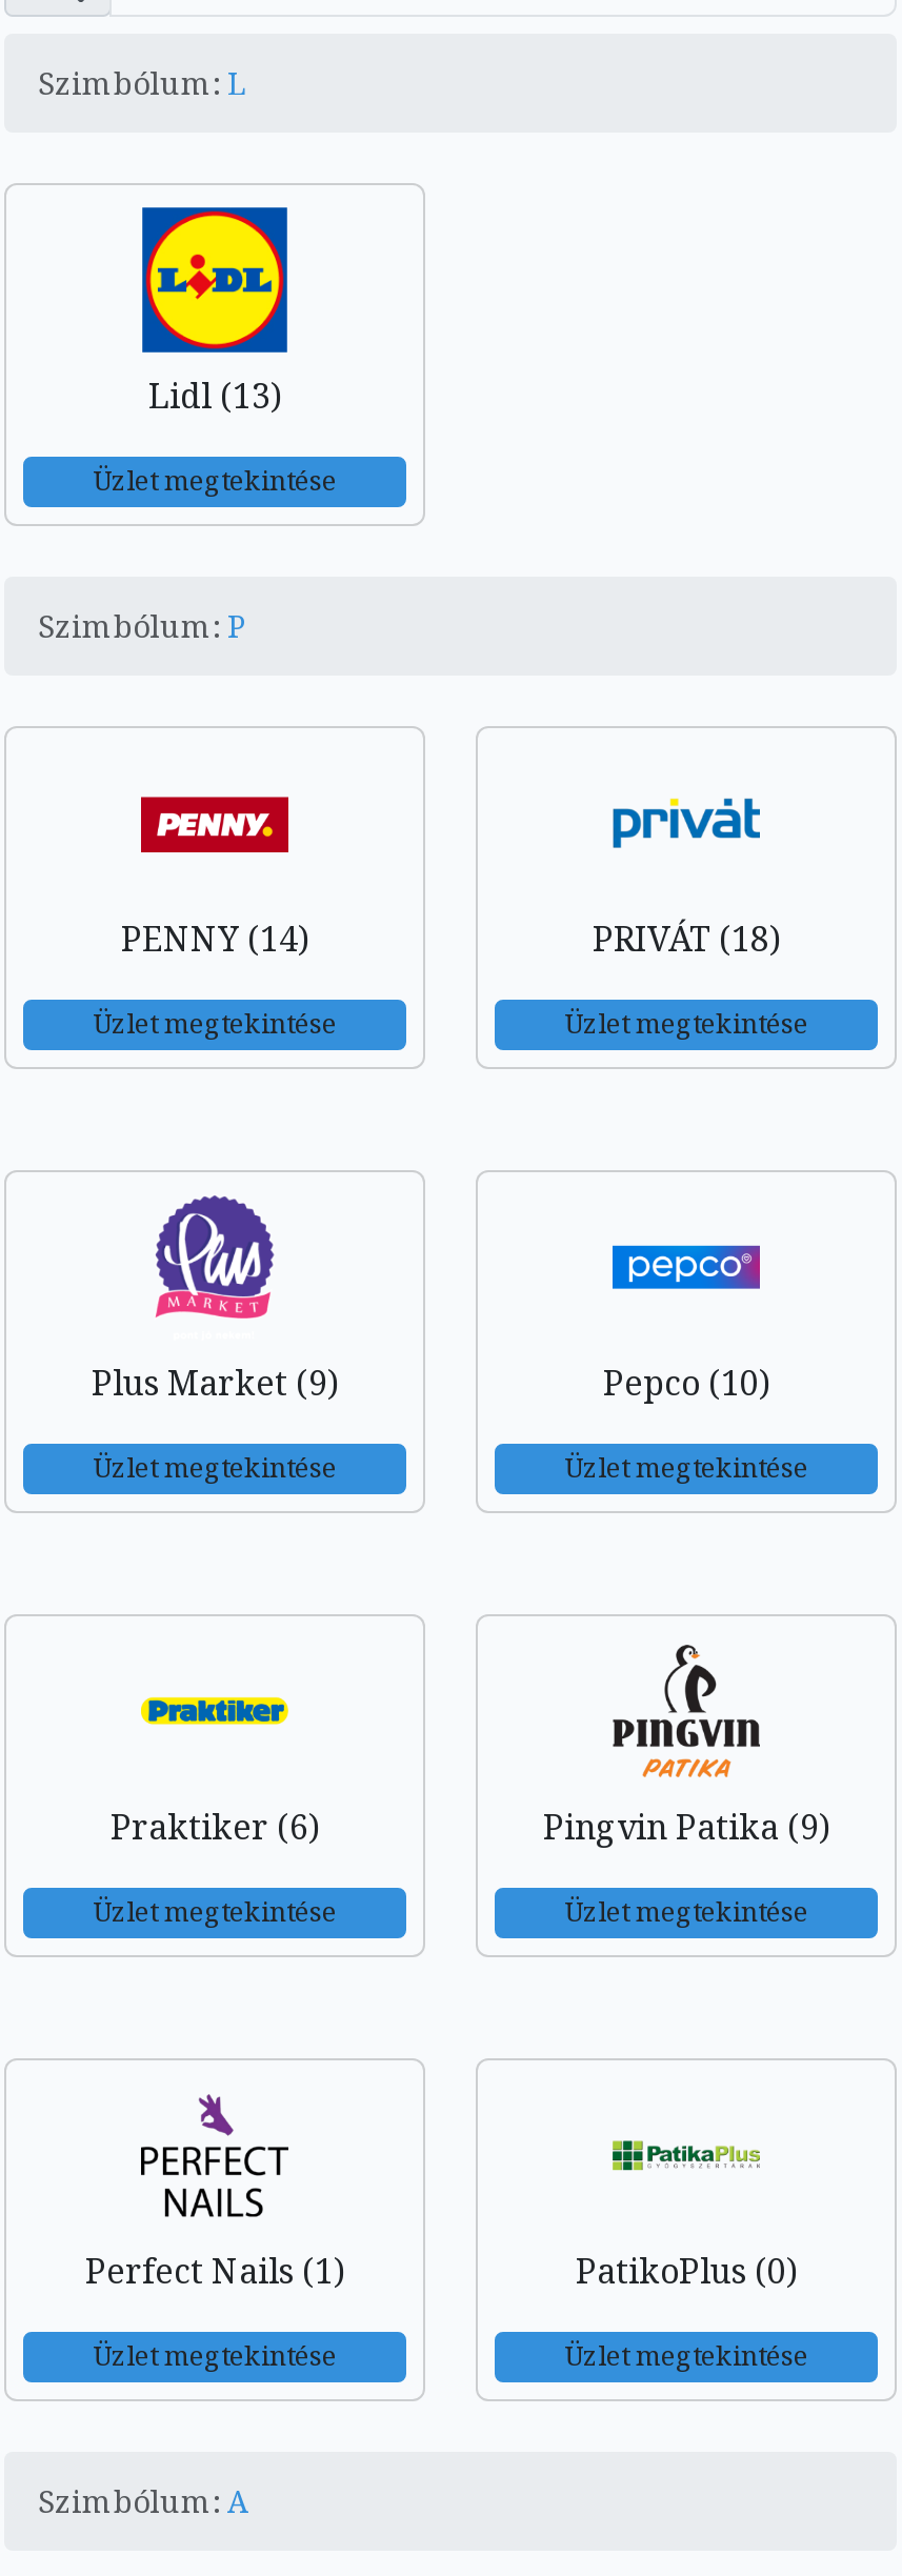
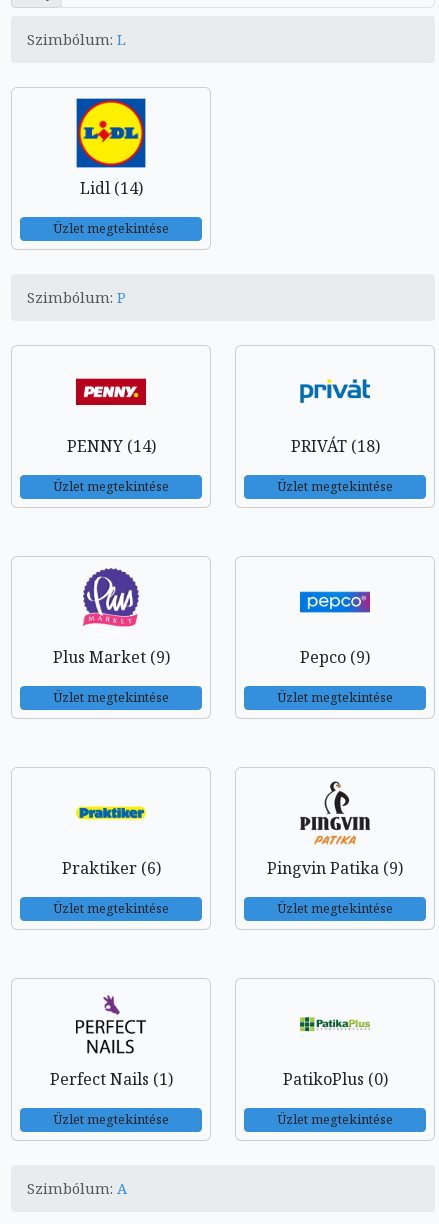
[148,373,281,419] Lidl (13) -> [79,177,142,199] Lidl (14)
[603,1360,769,1406] Pepco (10) -> [300,646,370,668] Pepco (9)

